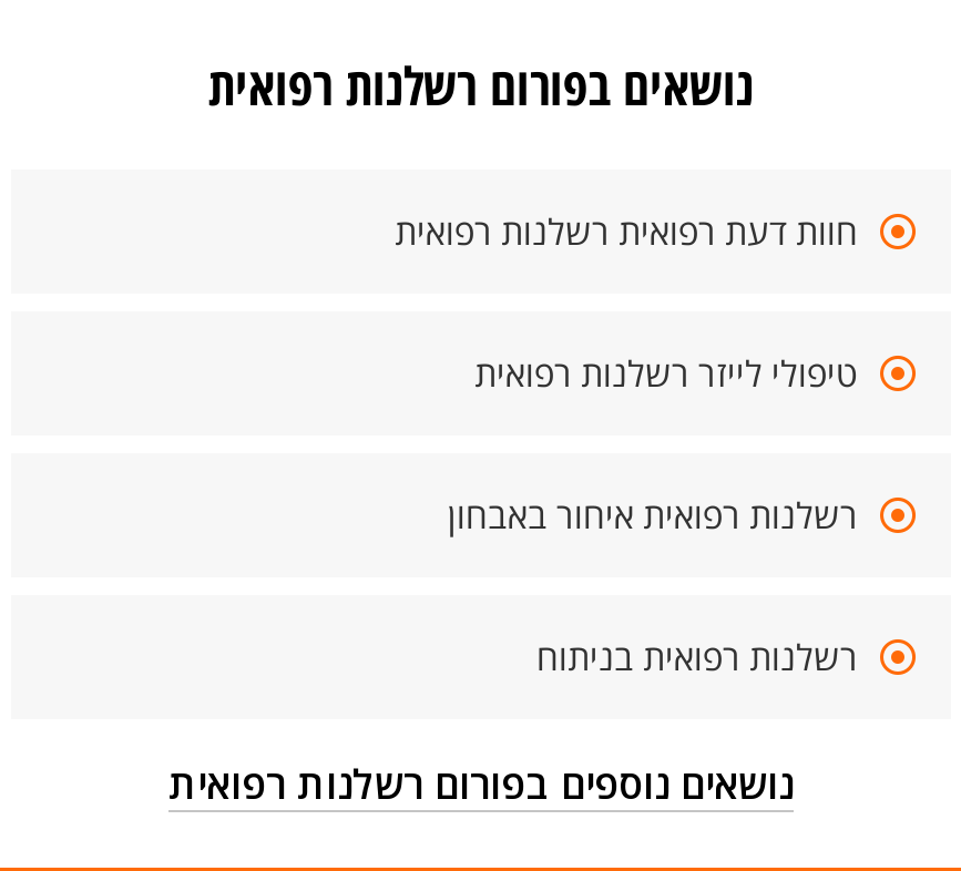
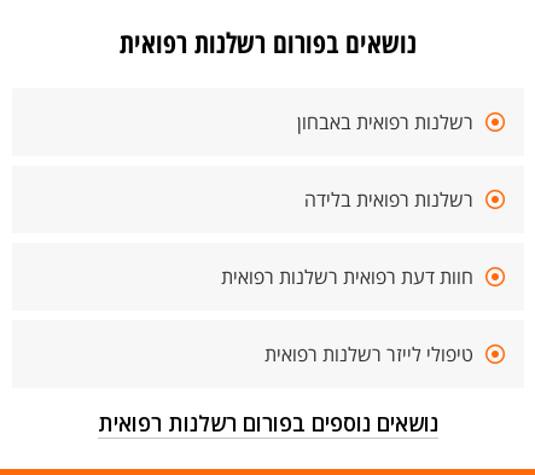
none -> [297,109,473,213] רשלנות רפואית באבחון | רשלנות רפואית בלידה
moved [395,207,858,398] -> [221,263,473,367]: חוות דעת רפואית רשלנות רפואית | טיפולי לייזר רשלנות רפואית
[448,491,858,682] רשלנות רפואית איחור באבחון | רשלנות רפואית בניתוח -> none

